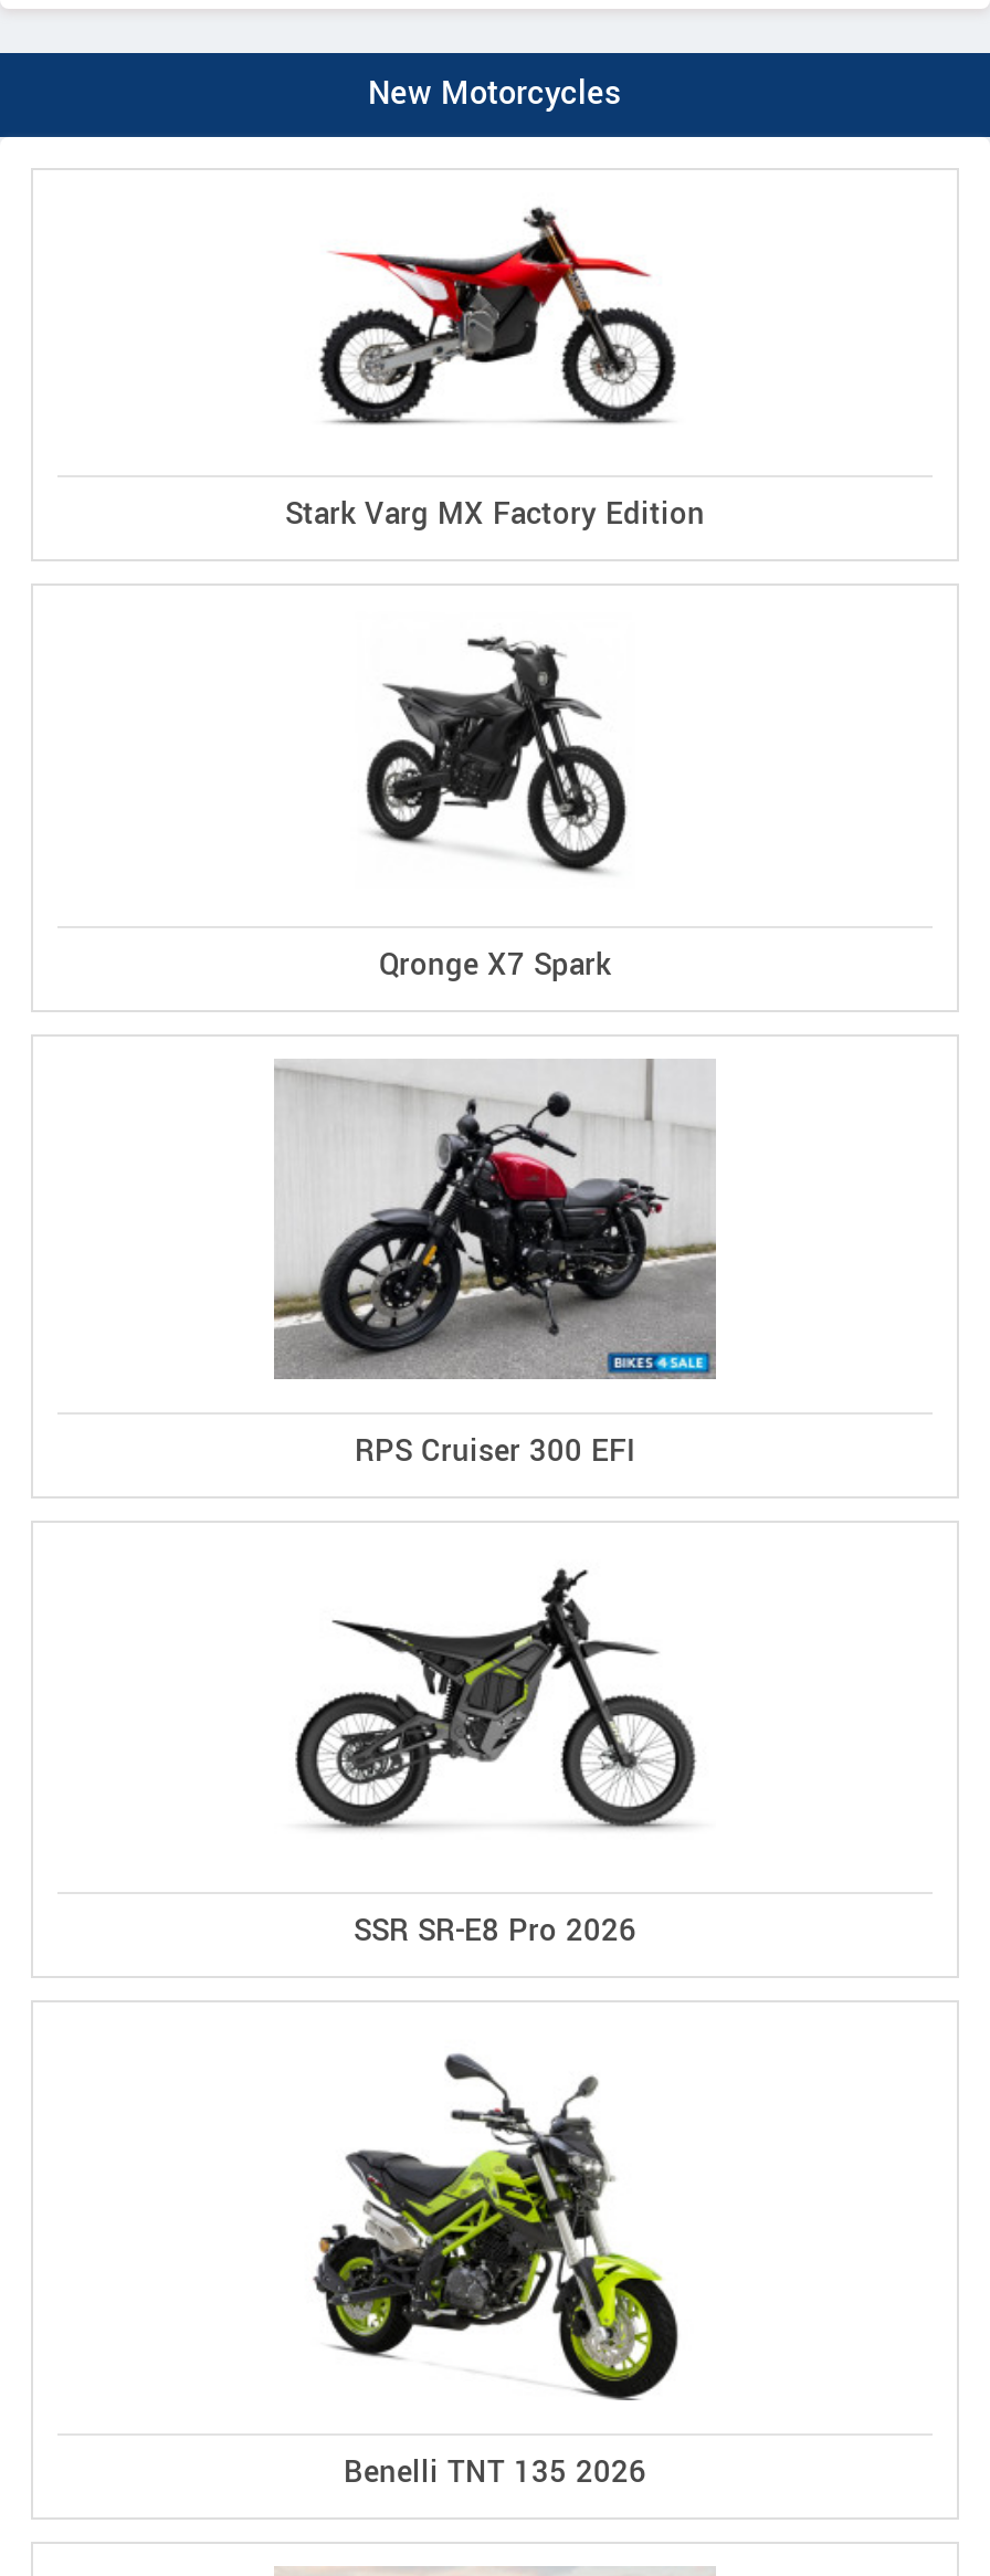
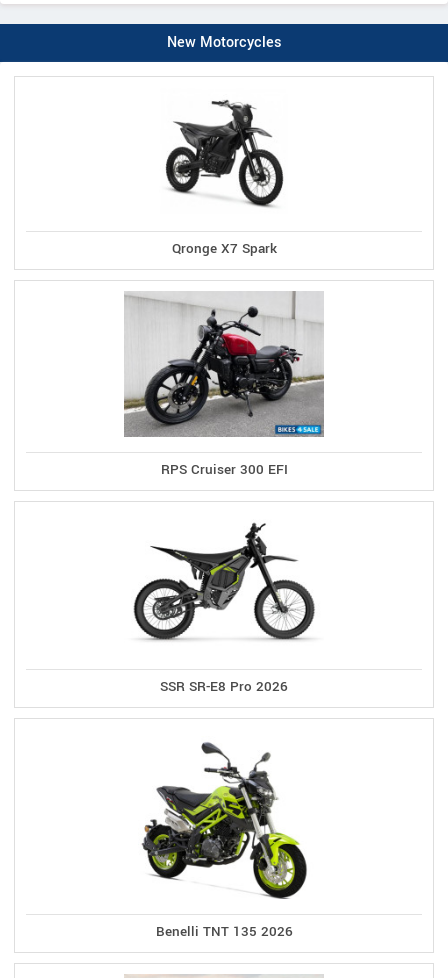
[285,206,705,534] [image] | Stark Varg MX Factory Edition -> none

